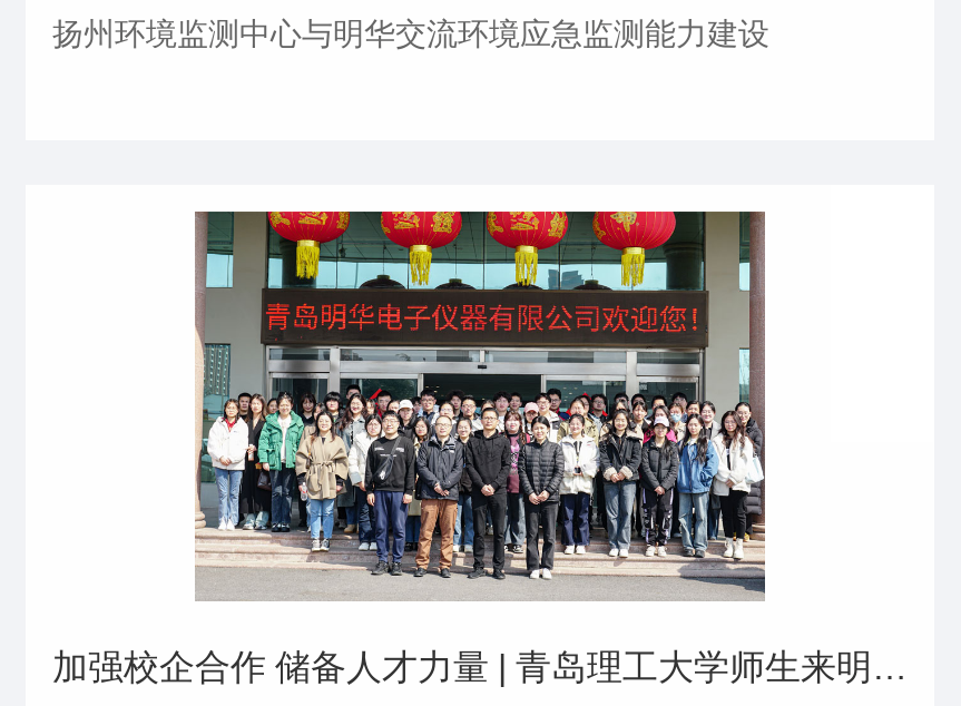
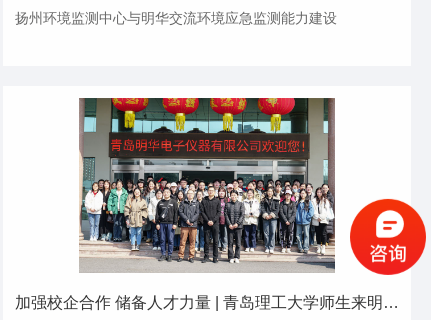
none -> [349,198,427,276] [image]

